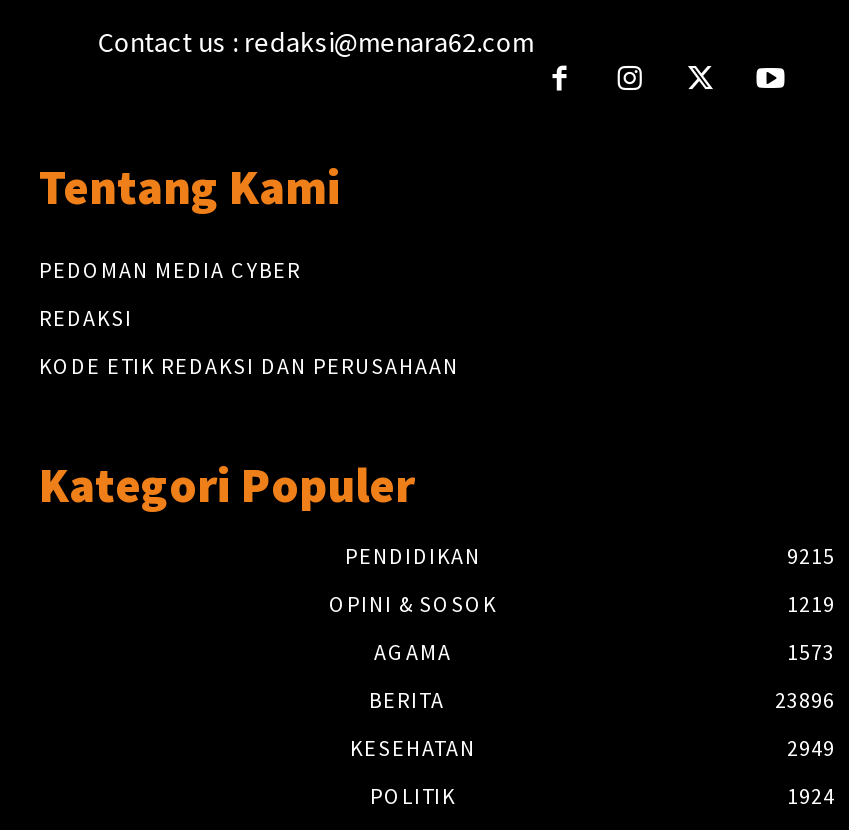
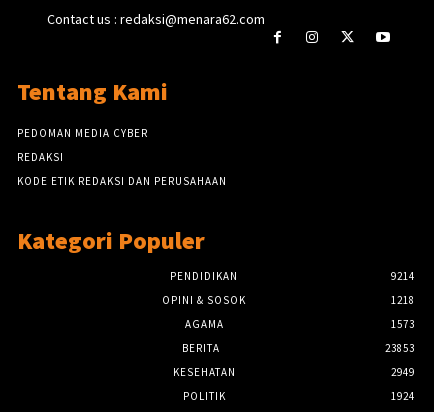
[787,541,835,569] 9215 -> [391,269,415,283] 9214
[787,589,835,617] 1219 -> [391,293,415,307] 1218
[775,685,835,713] 23896 -> [385,341,415,355] 23853

